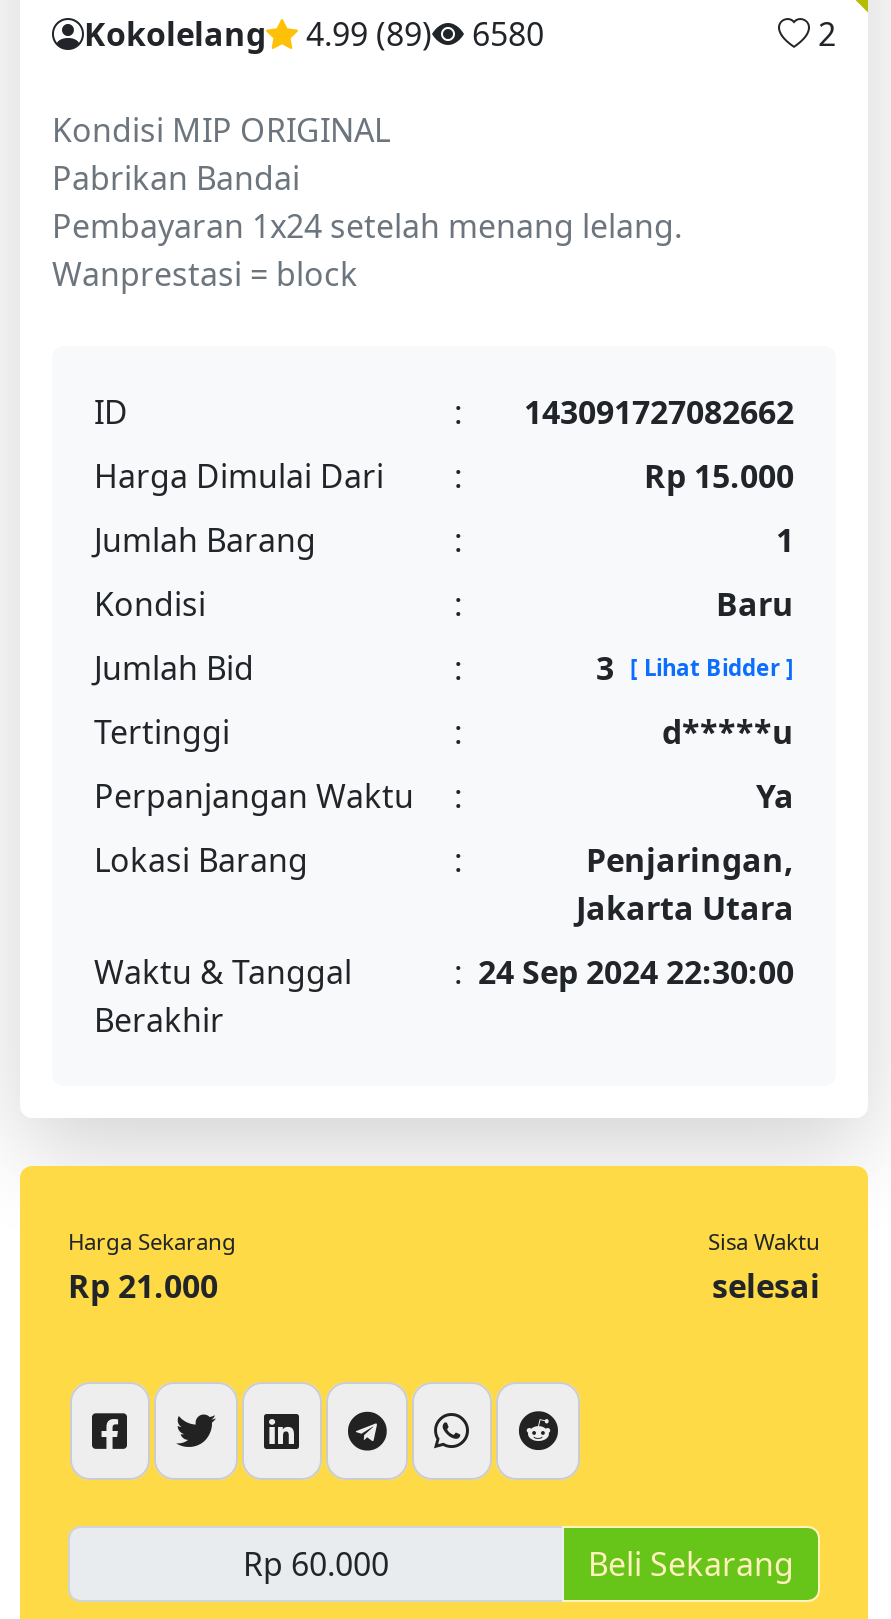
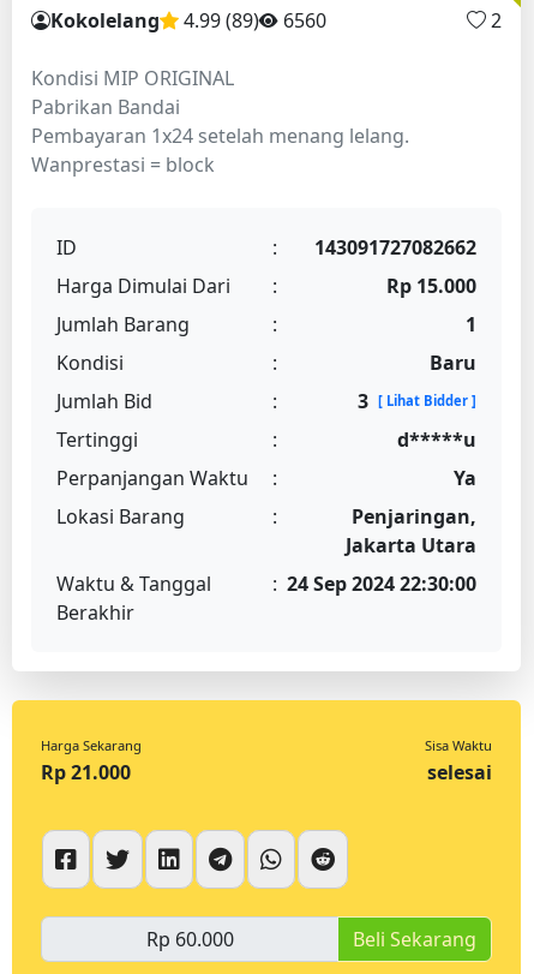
[84,11,544,55] Kokolelang 4.99 (89) 6580 -> [50,7,326,33] Kokolelang 4.99 (89) 6560

